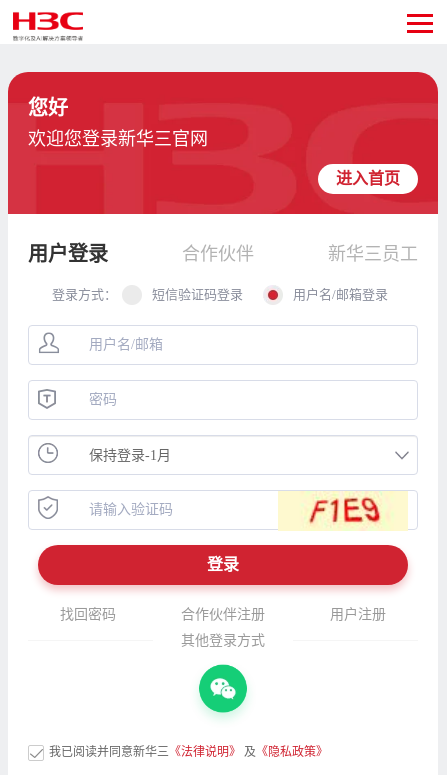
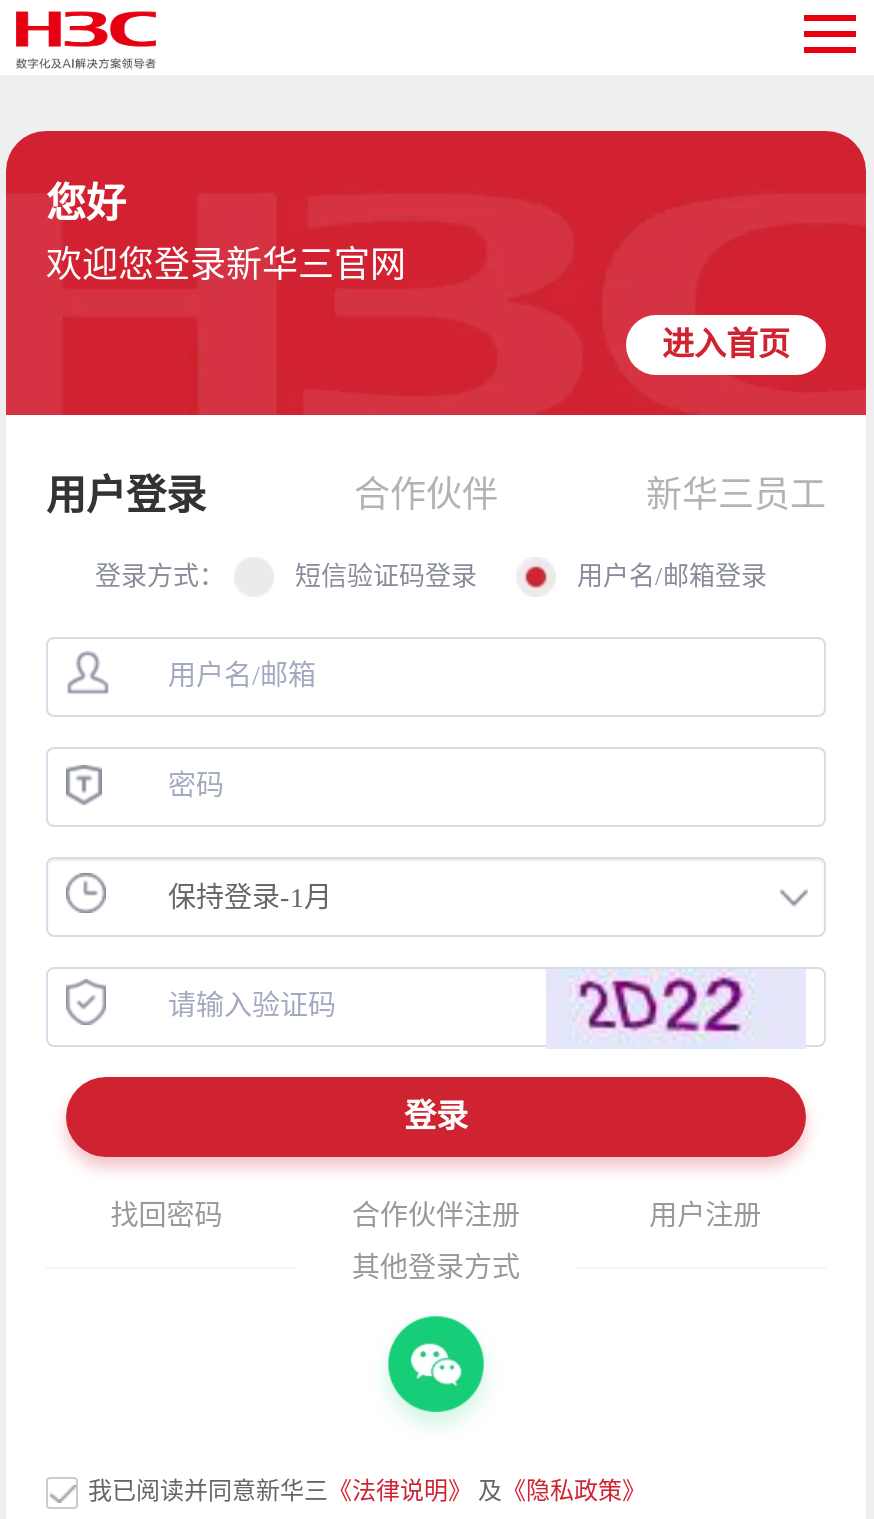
[278,491,408,531] [image] -> [548,969,804,1047] [image]

